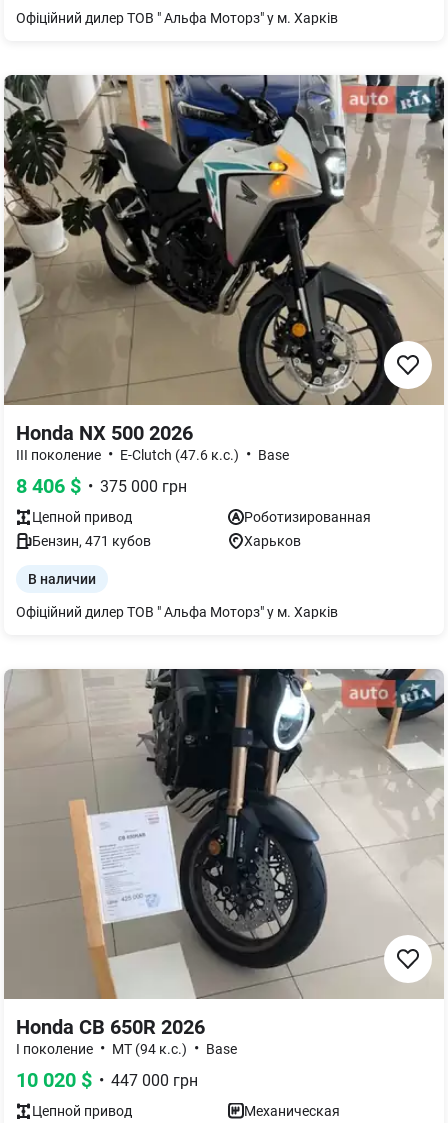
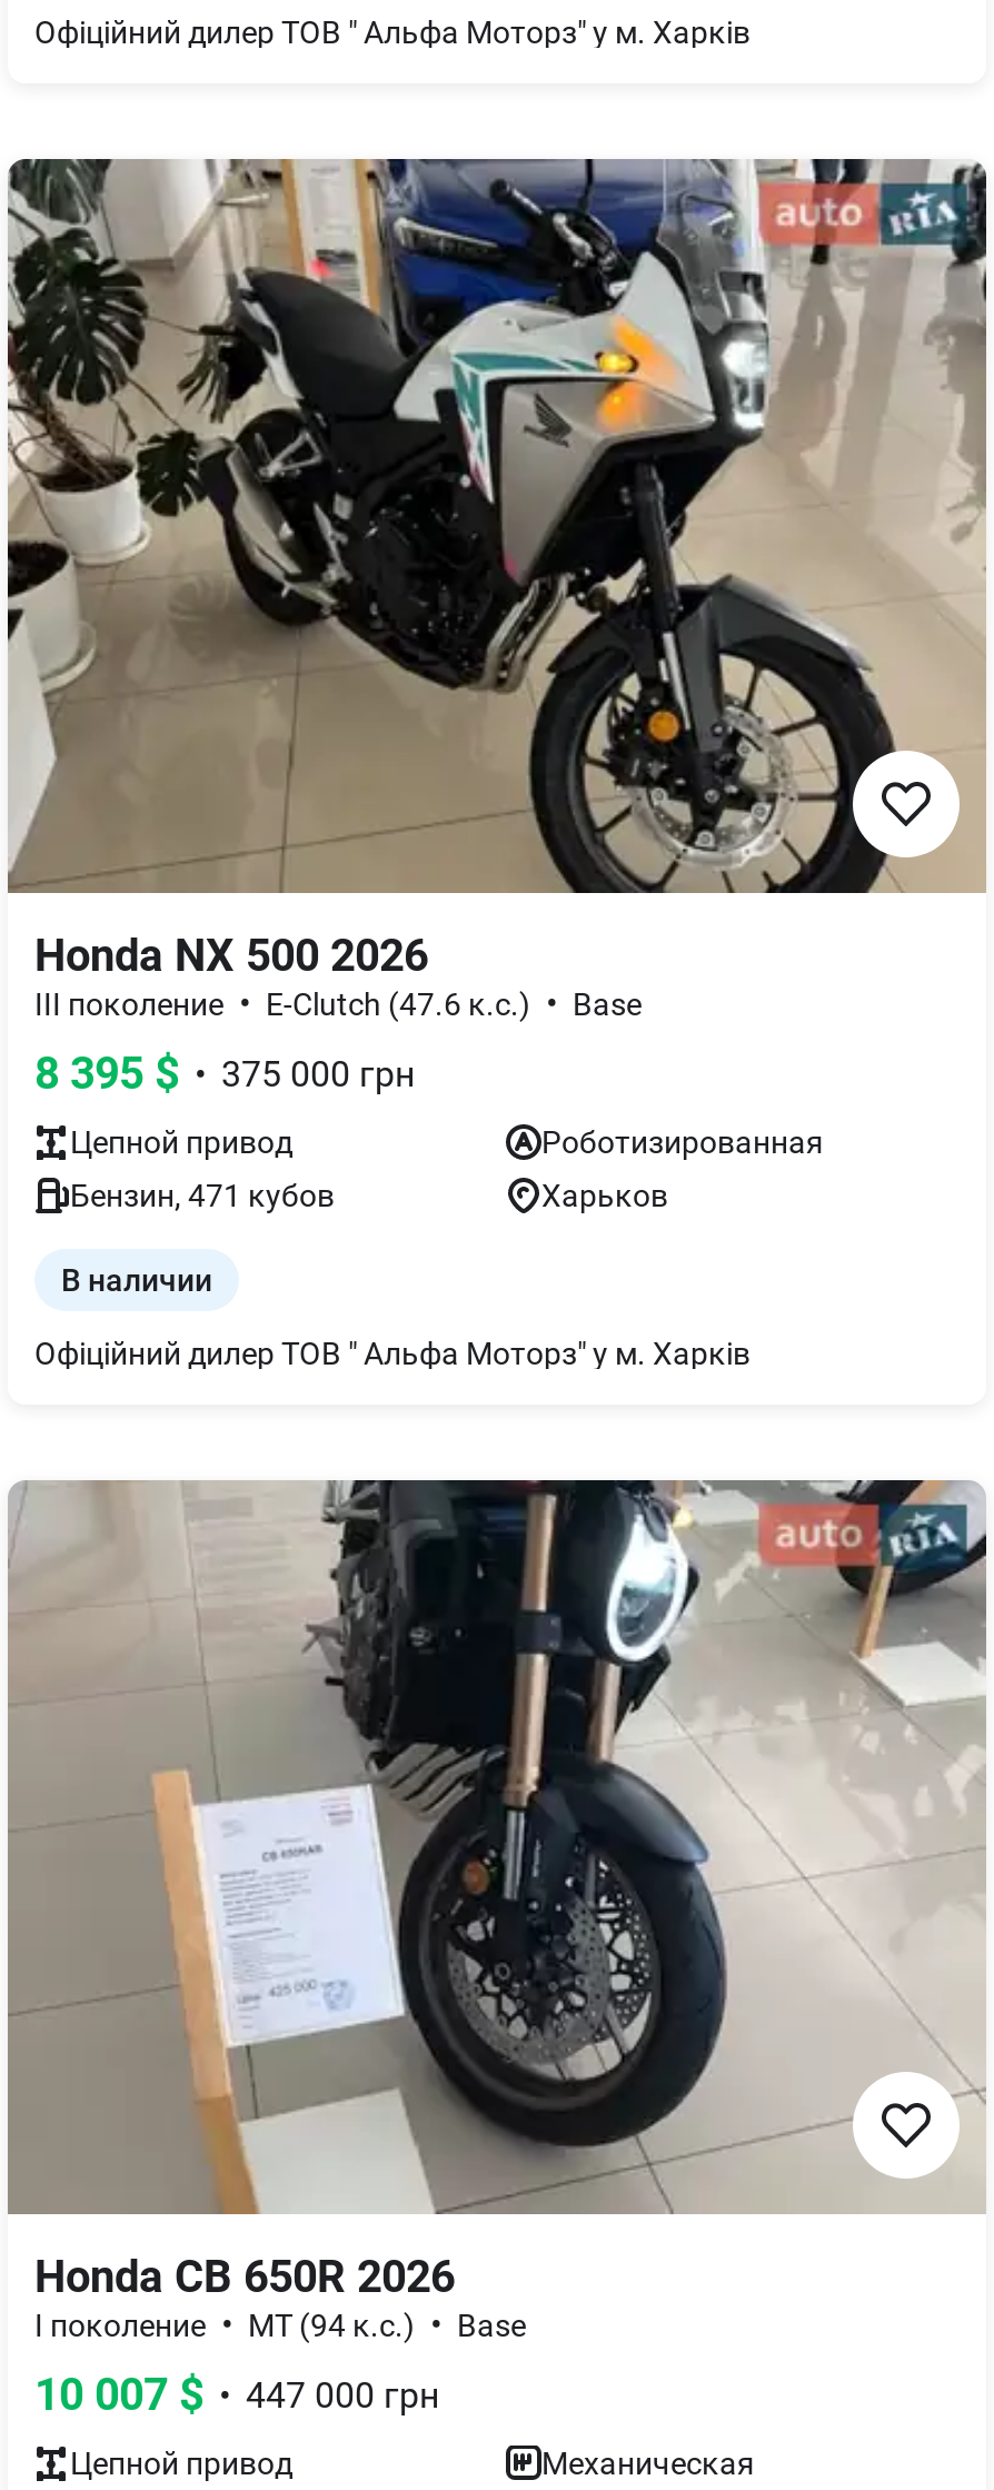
[16,474,187,498] 8 406 $ • 375 000 грн -> [34,1046,415,1100] 8 395 $ • 375 000 грн
[16,1068,198,1092] 10 020 $ • 447 000 грн -> [34,2368,439,2421] 10 007 $ • 447 000 грн

